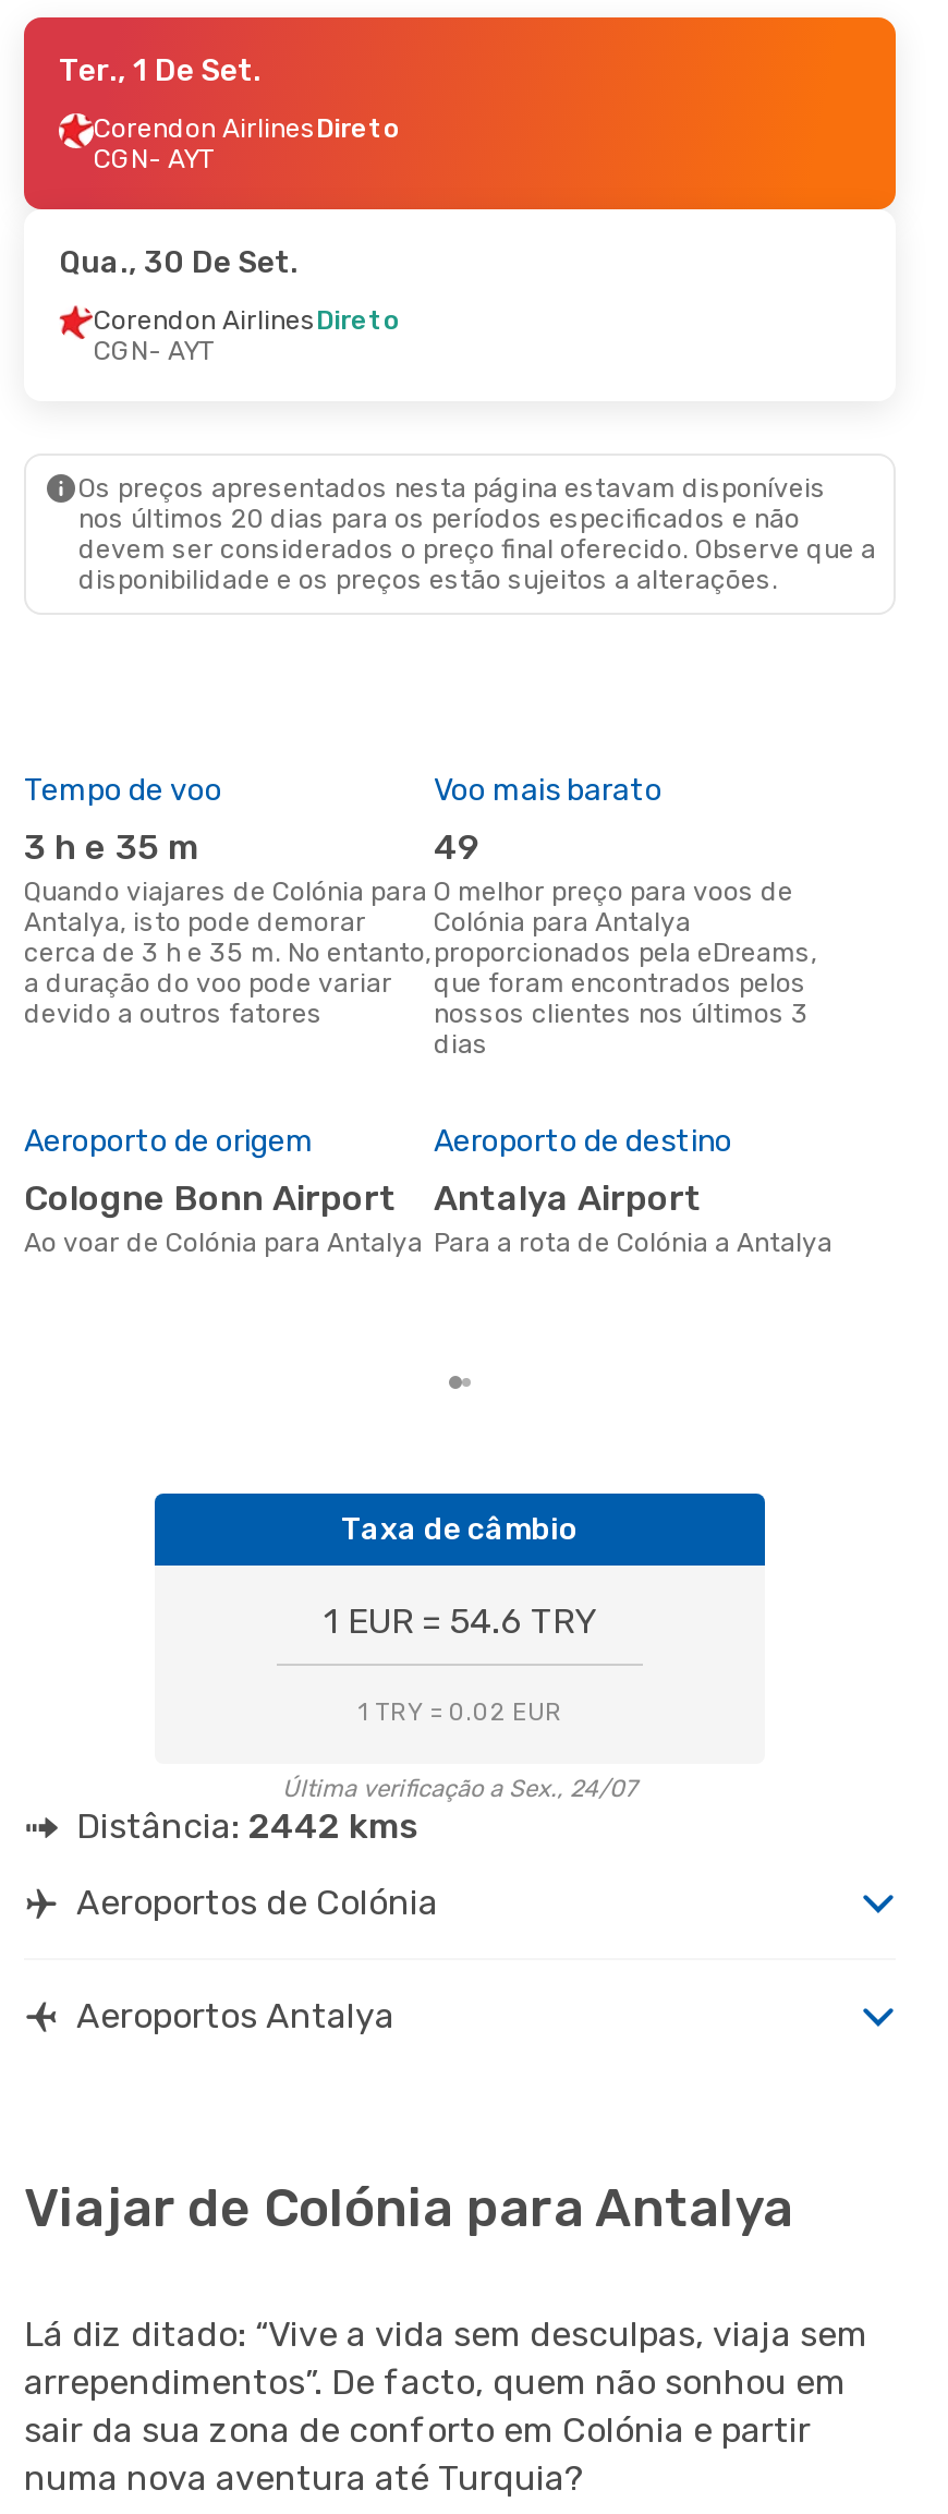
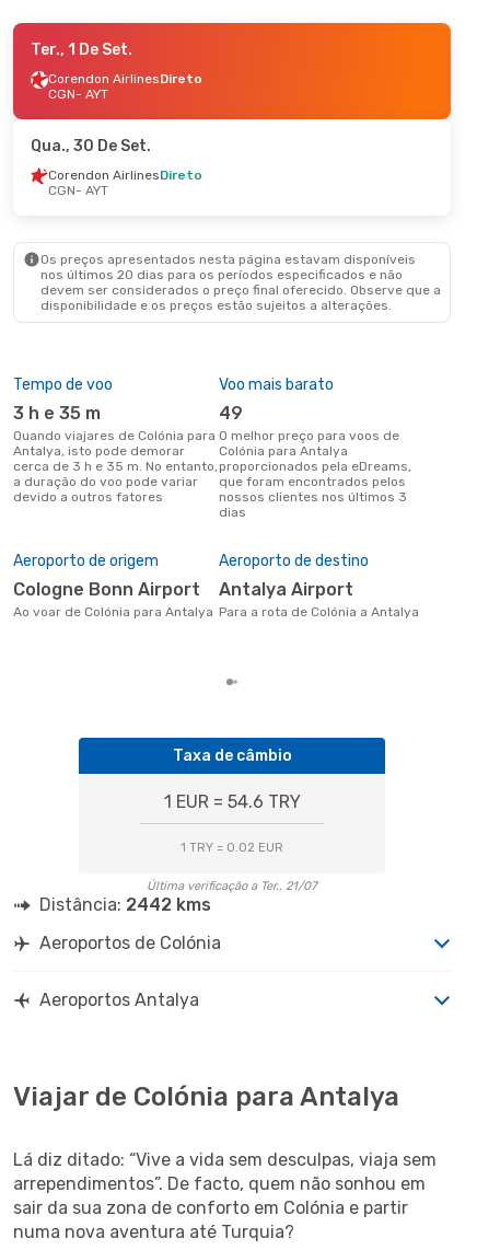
[282,1774,637,1803] Última verificação a Sex., 24/07 -> [147,879,317,893] Última verificação a Ter., 21/07

